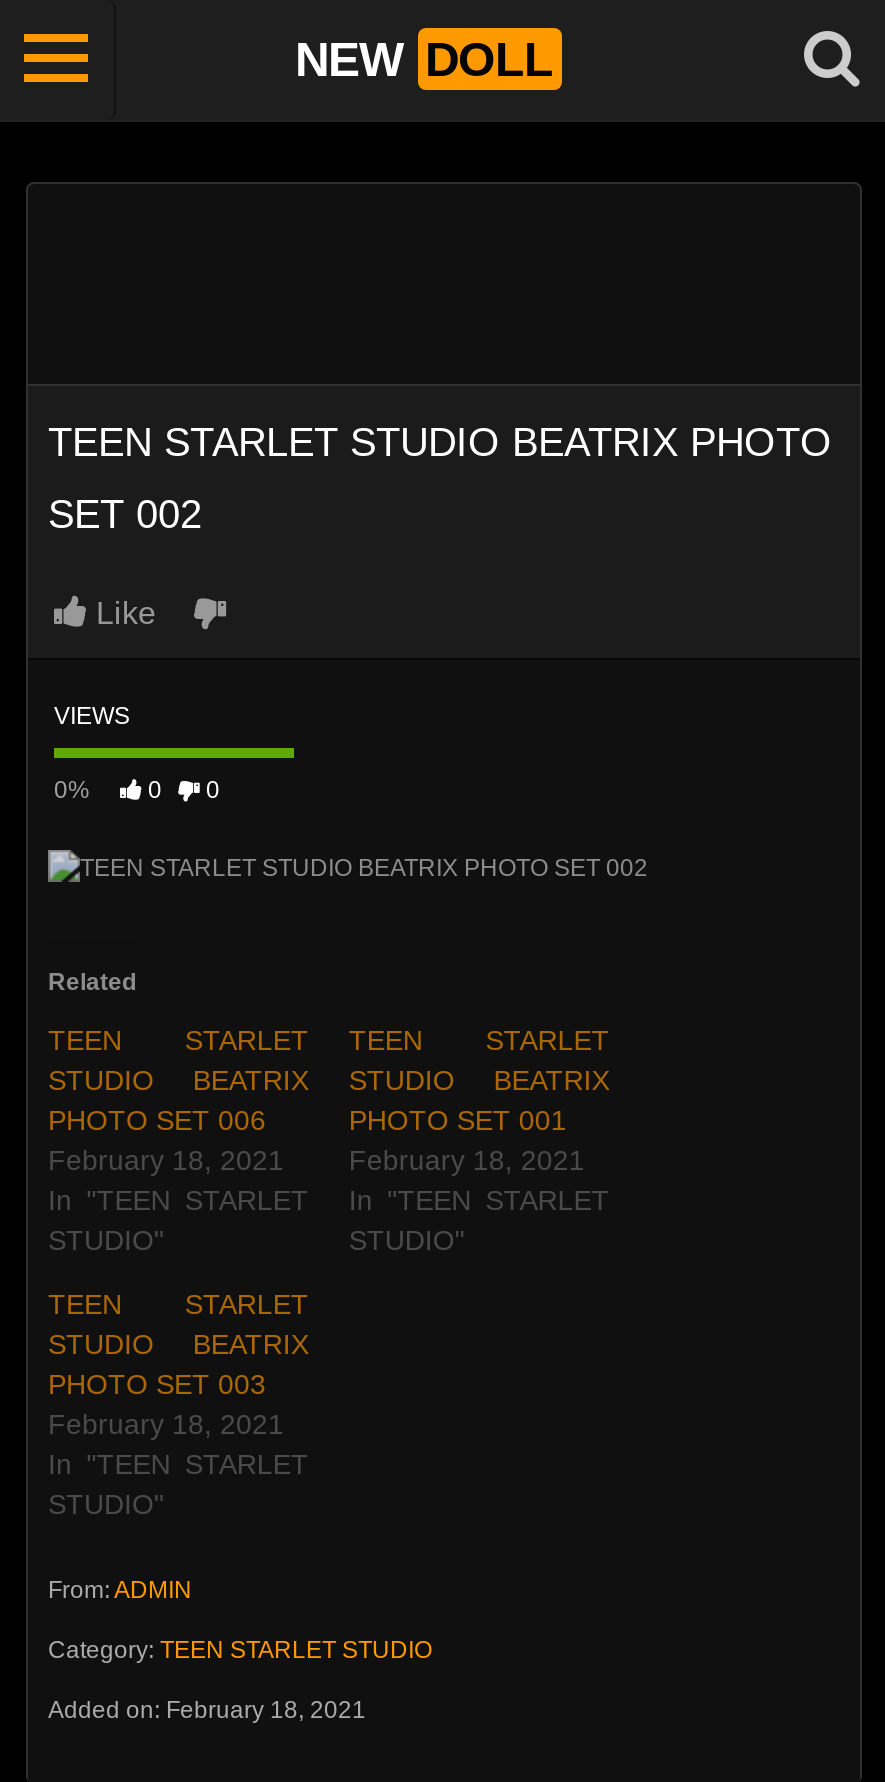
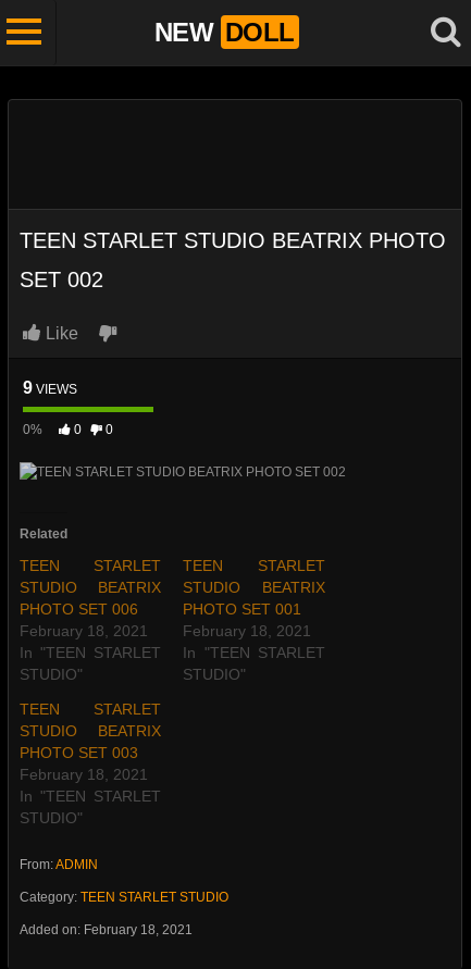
[54,702,130,730] VIEWS -> [23,378,77,397] 9 VIEWS

